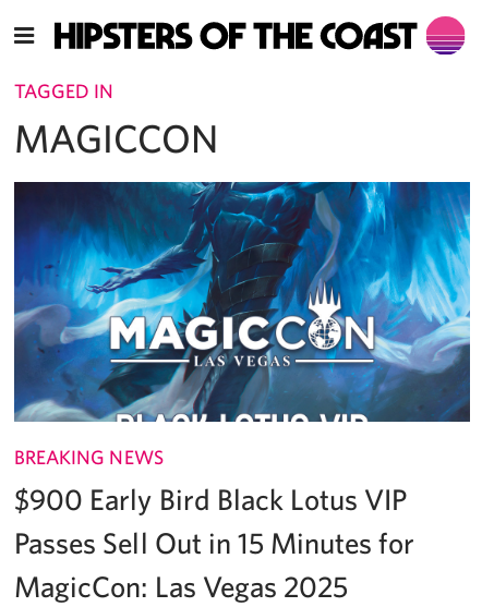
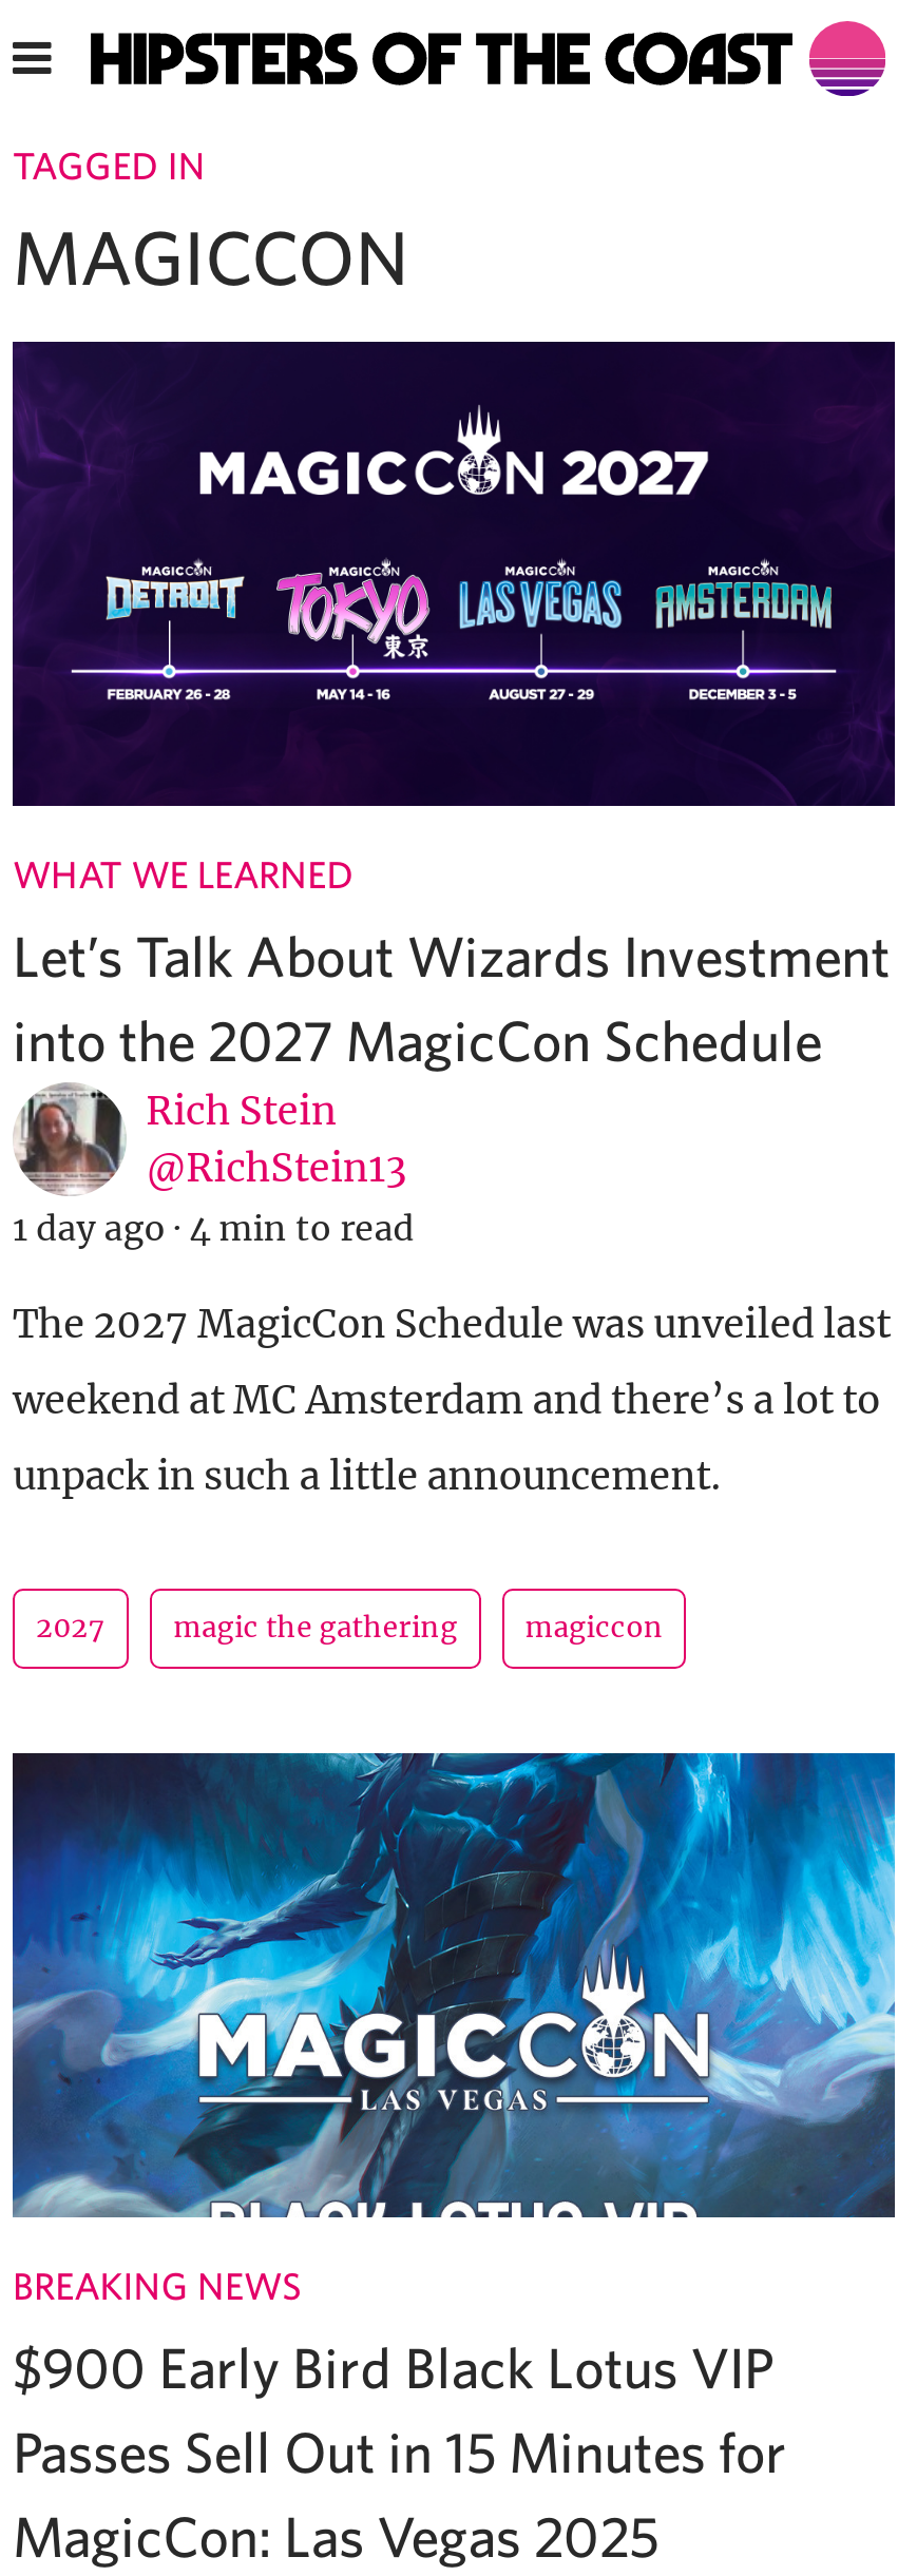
none -> [11,340,897,1646] [image] | WHAT WE LEARNED | Let’s Talk About Wizards Investment | into the 2027 MagicCon Schedule | Rich Stein | @RichStein13 | 1 day ago · 4 min to read | The 2027 MagicCon Schedule was unveiled last | weekend at MC Amsterdam and there’s a lot to | unpack in such a little announcement. | 2027 | magic the gathering | magiccon
none -> [15,1089,116,1192] [image]

